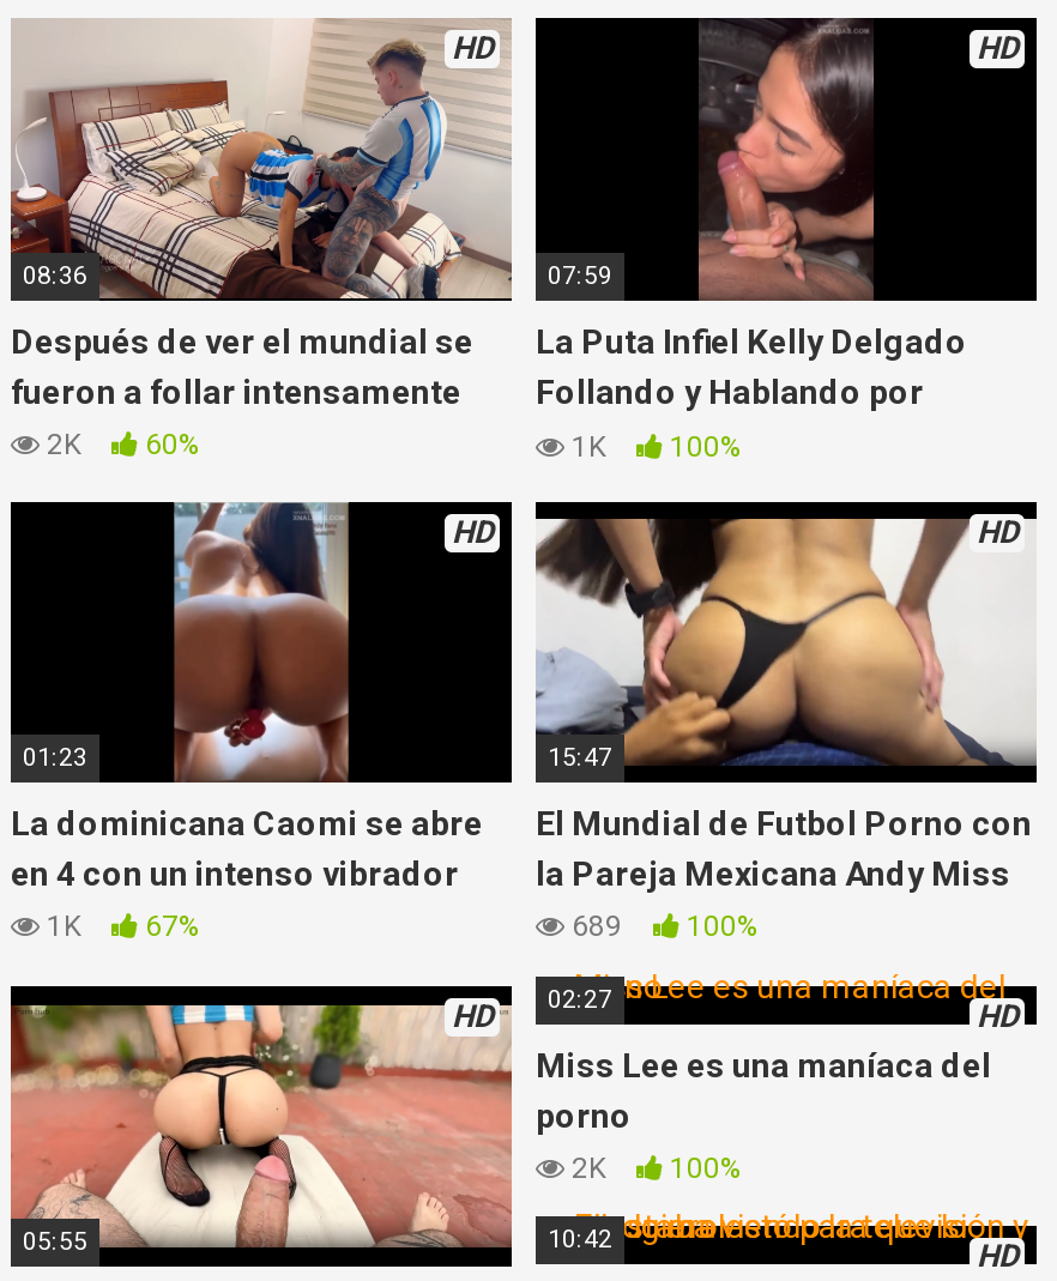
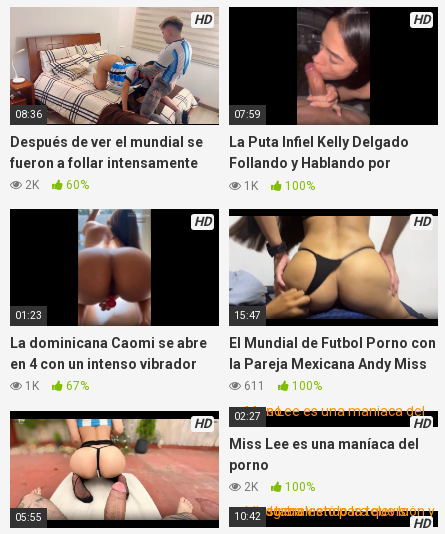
[564,910,759,944] 689 100% -> [241,379,322,393] 611 100%

